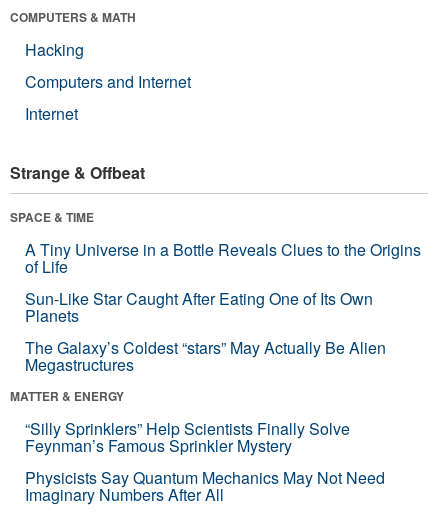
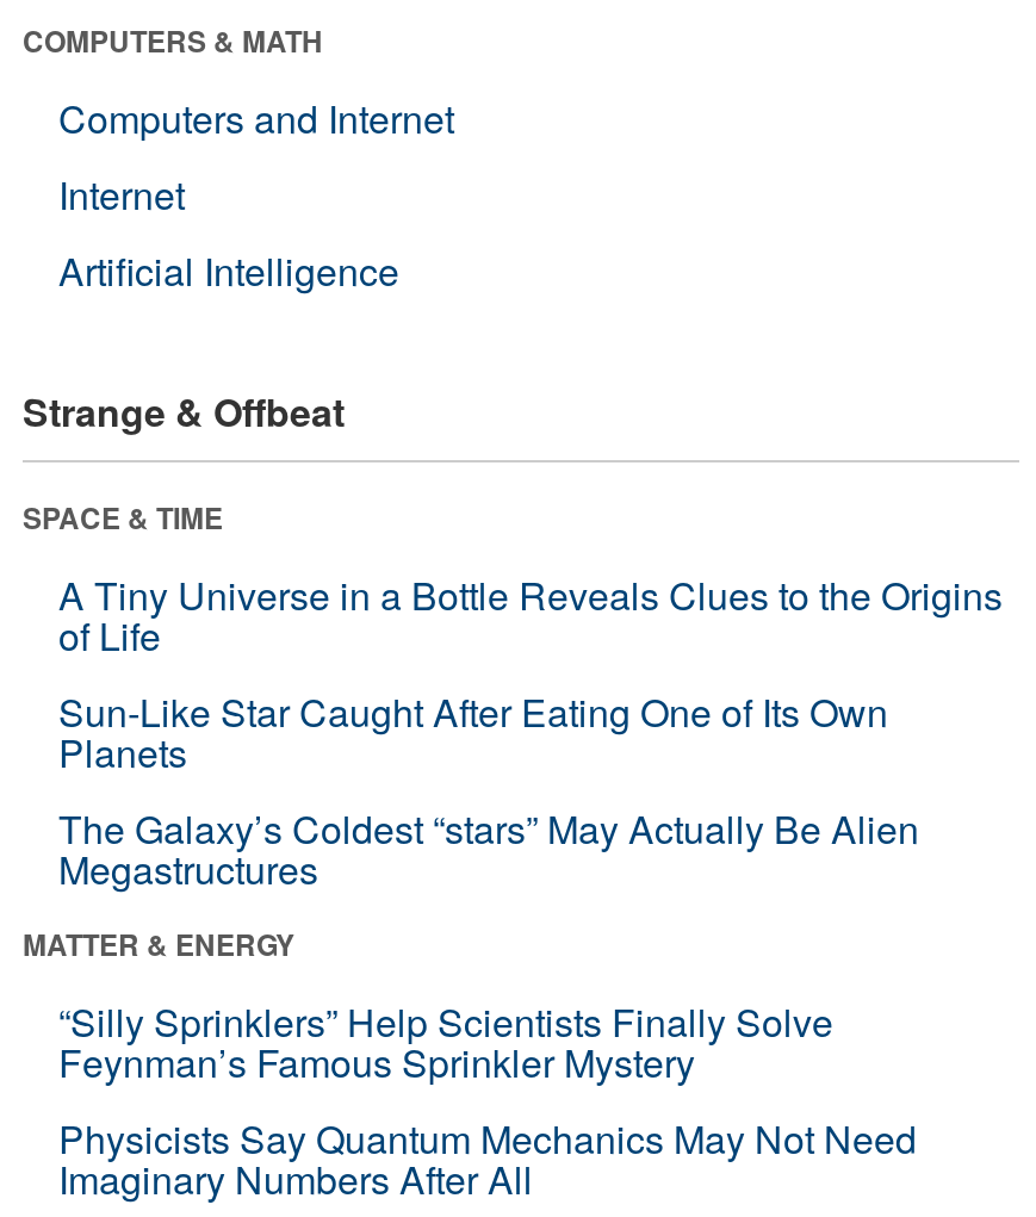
[25,38,84,61] Hacking -> none
moved [25,70,191,125] -> [58,90,454,221]: Computers and Internet | Internet
none -> [58,243,399,298] Artificial Intelligence

